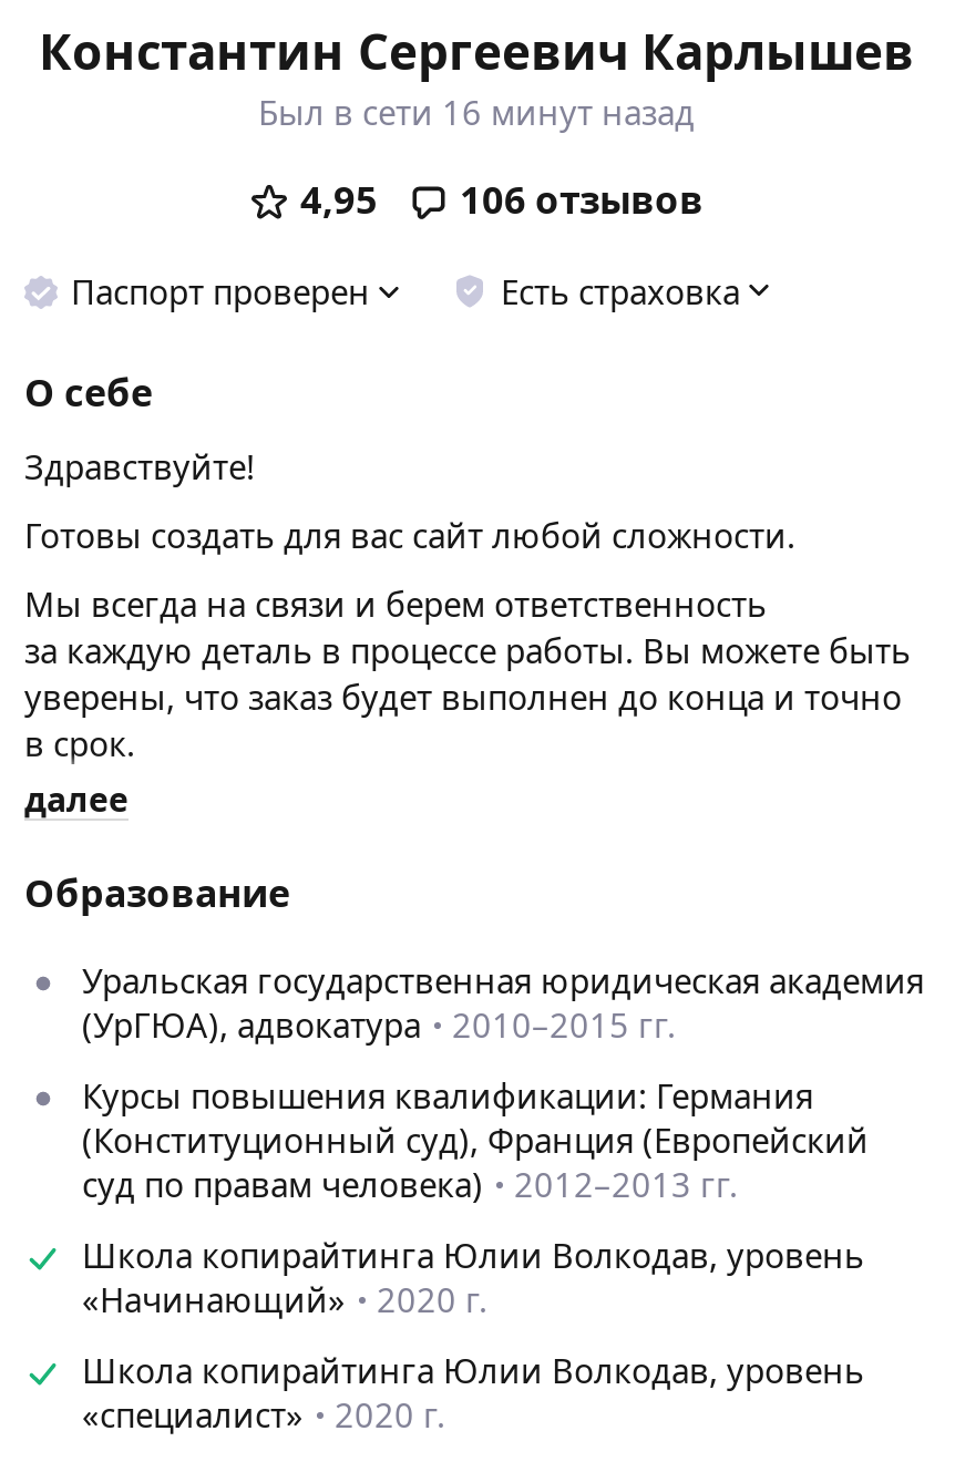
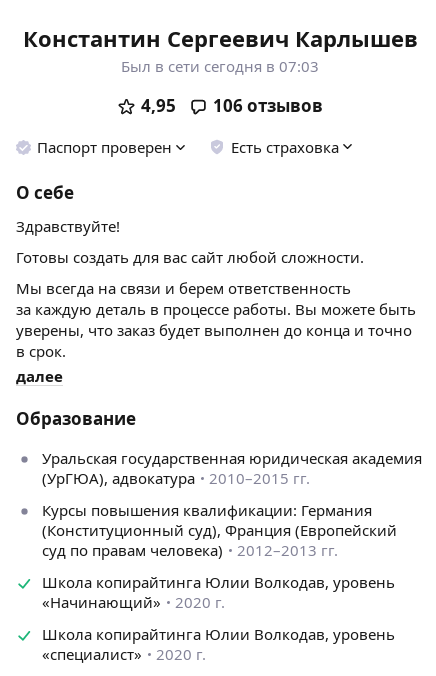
[258,90,695,134] Был в сети 16 минут назад -> [121,56,319,76] Был в сети сегодня в 07:03

